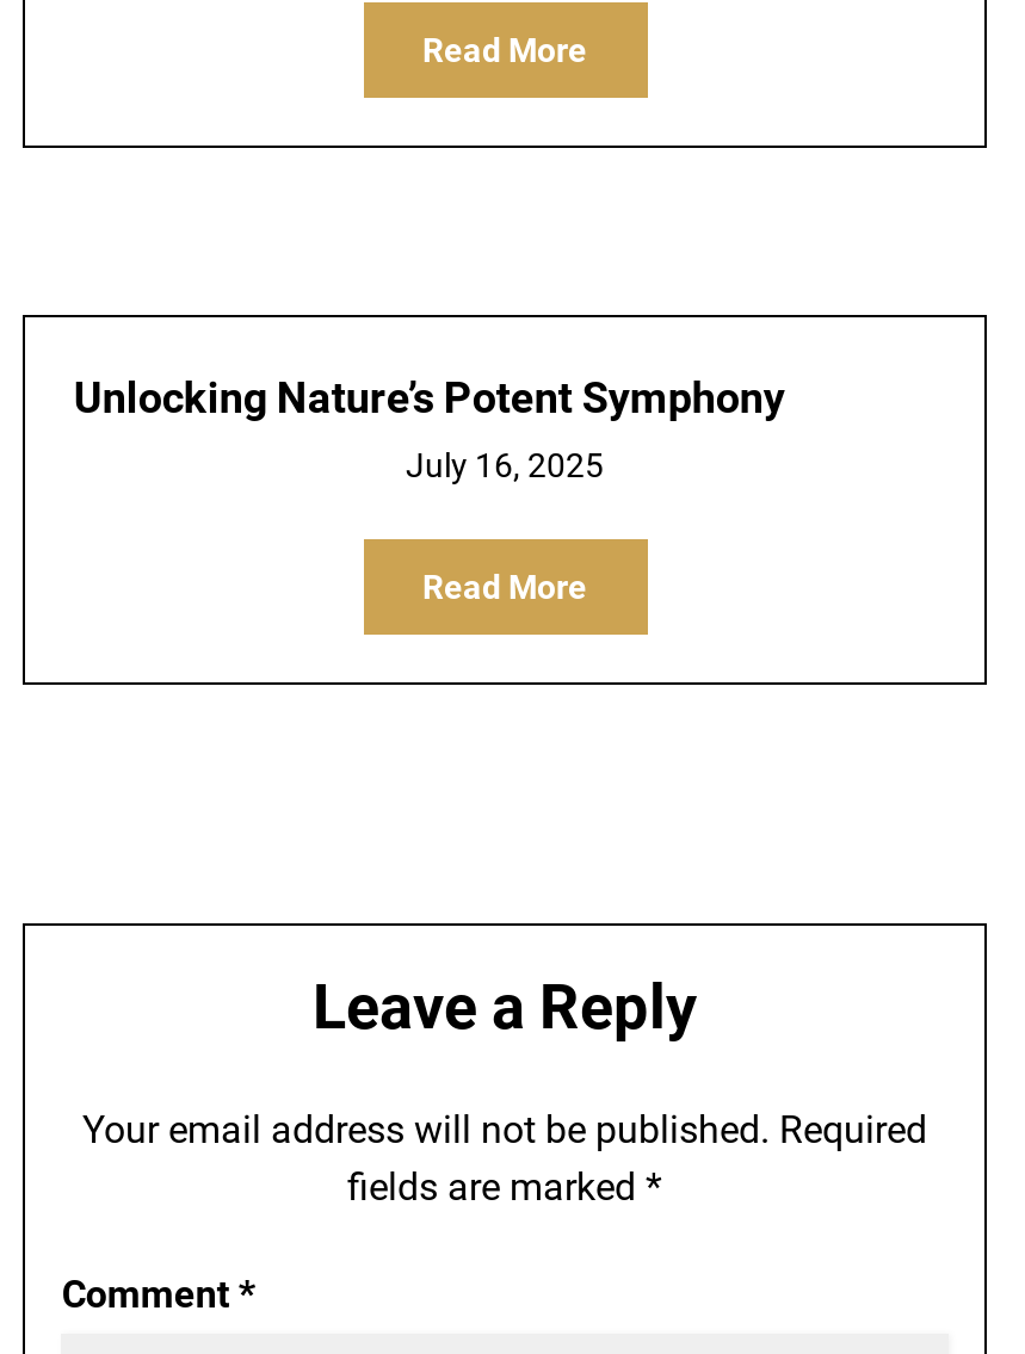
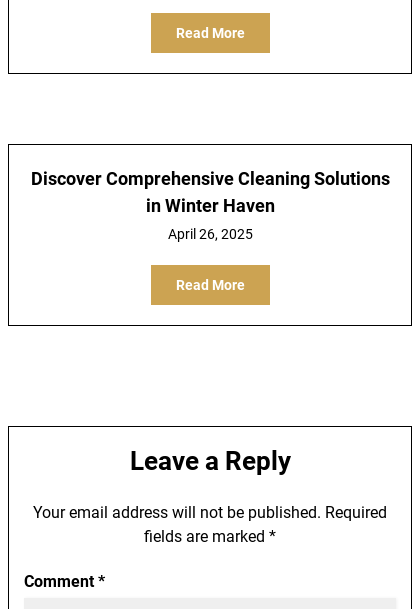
[74,372,785,422] Unlocking Nature’s Potent Symphony -> [30,168,389,216] Discover Comprehensive Cleaning Solutions | in Winter Haven
[406,446,604,484] July 16, 2025 -> [167,226,252,242] April 26, 2025

